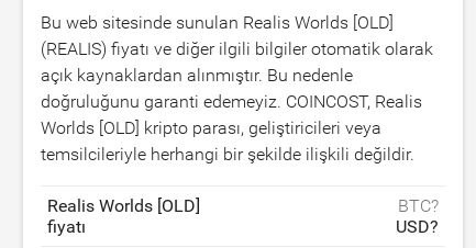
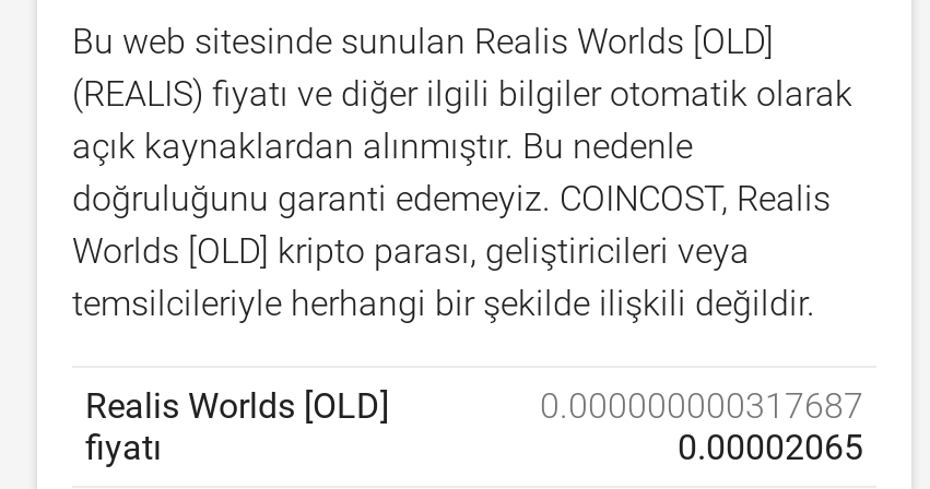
[396,195,439,237] BTC? | USD? -> [540,384,863,467] 0.000000000317687 | 0.00002065

